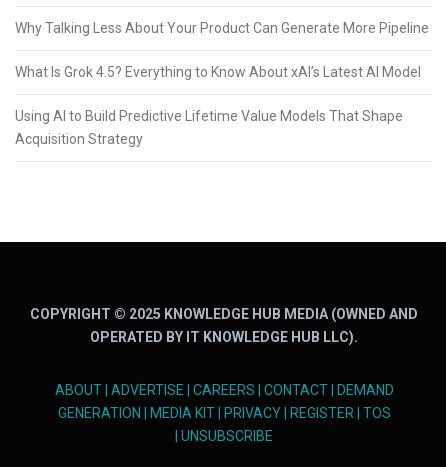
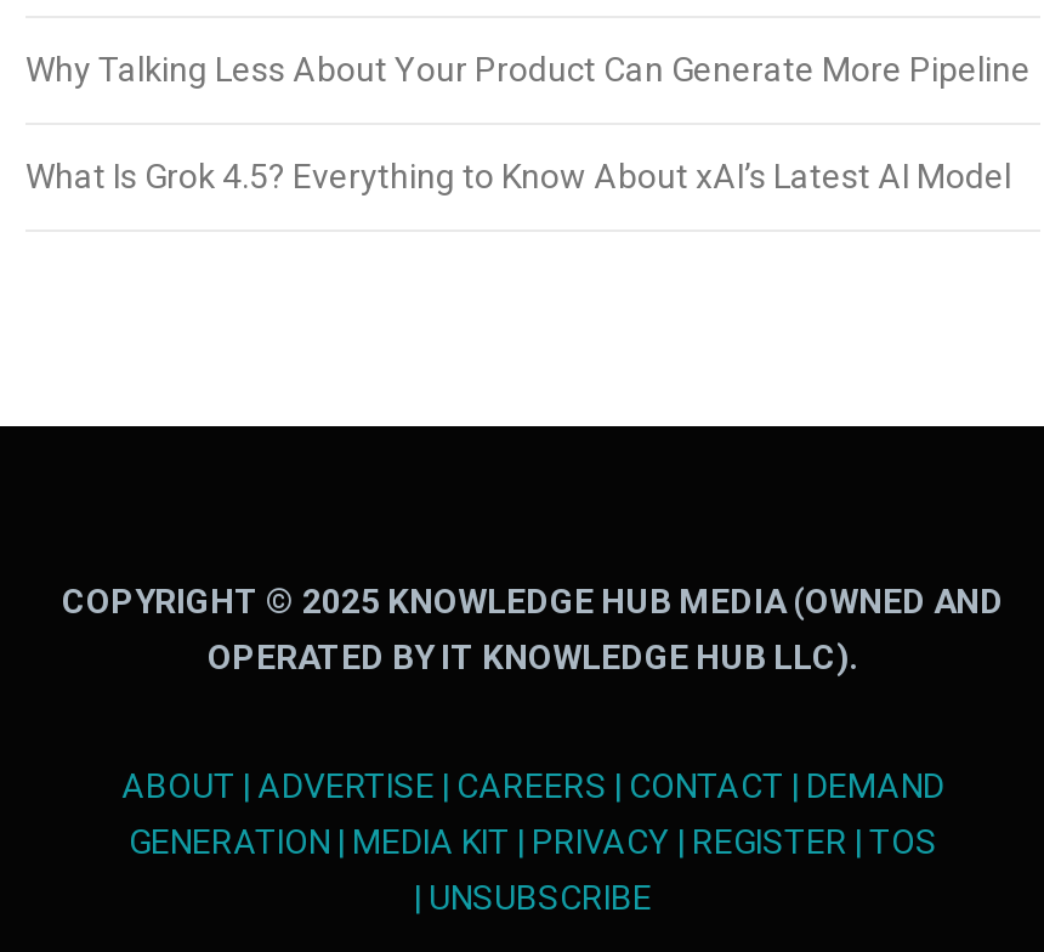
[15,108,403,147] Using AI to Build Predictive Lifetime Value Models That Shape | Acquisition Strategy -> none

